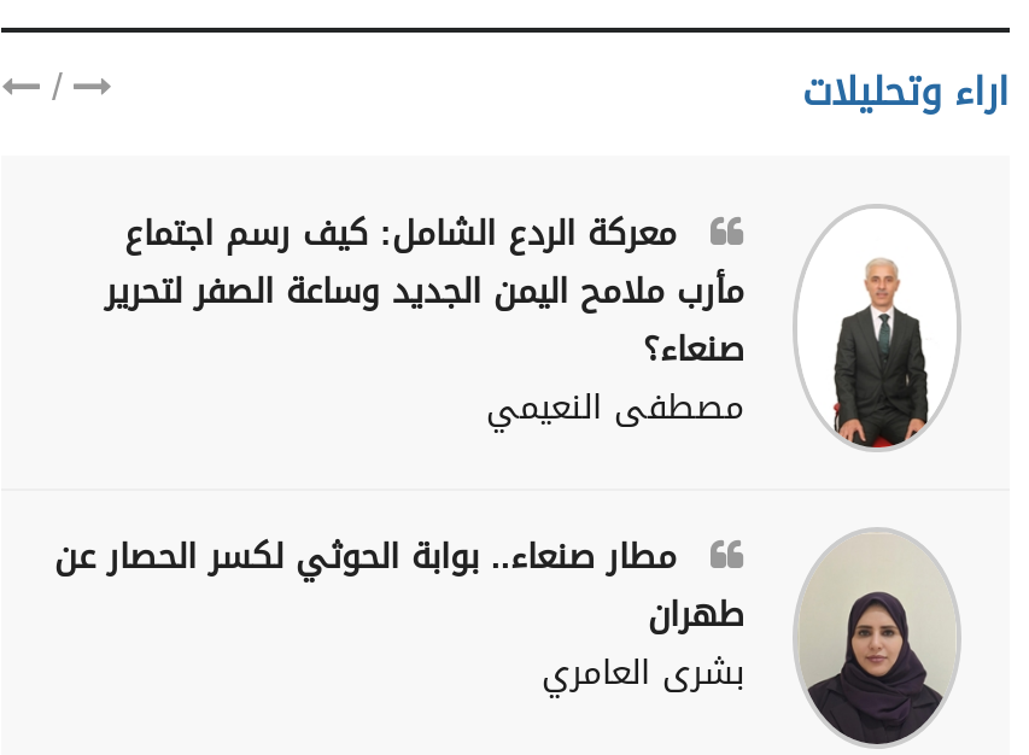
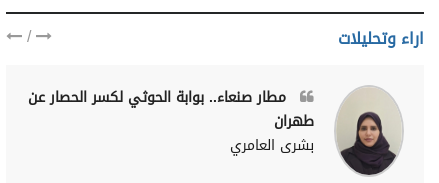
[105,200,952,453] [image] | معركة الردع الشامل: كيف رسم اجتماع | مأرب ملامح اليمن الجديد وساعة الصفر لتحرير | صنعاء؟ | مصطفى النعيمي -> none

